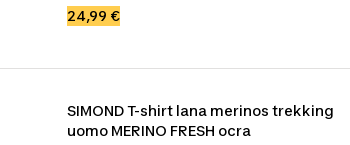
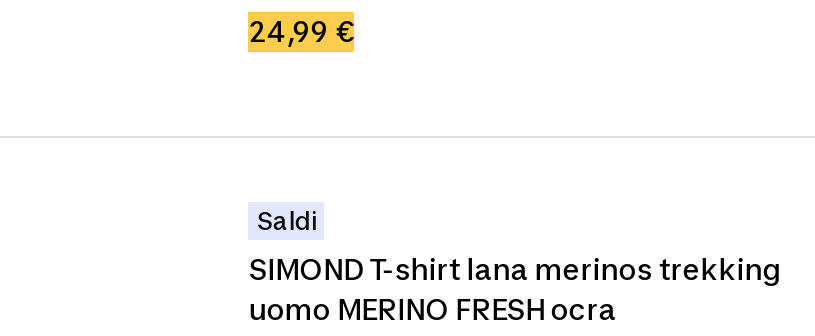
none -> [257,206,317,236] Saldi

